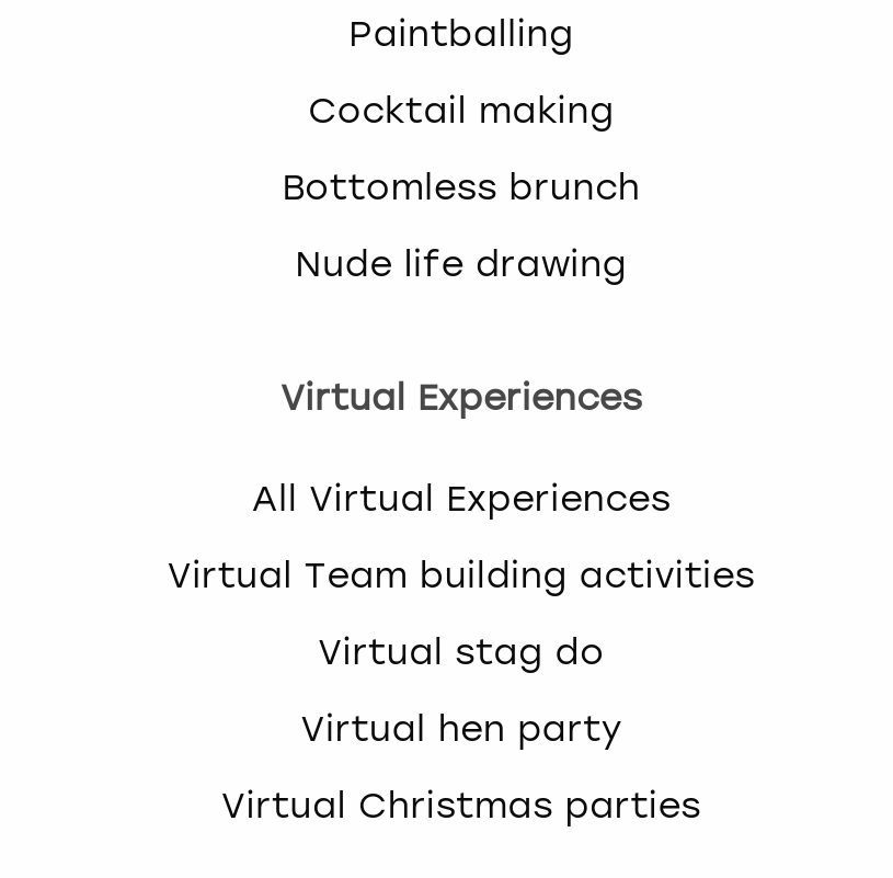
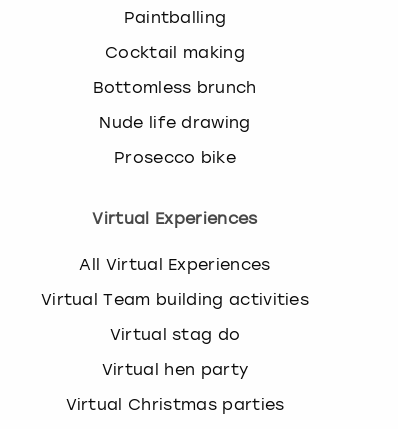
none -> [114,148,236,167] Prosecco bike

